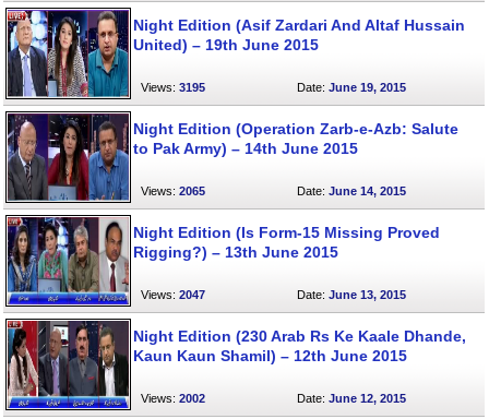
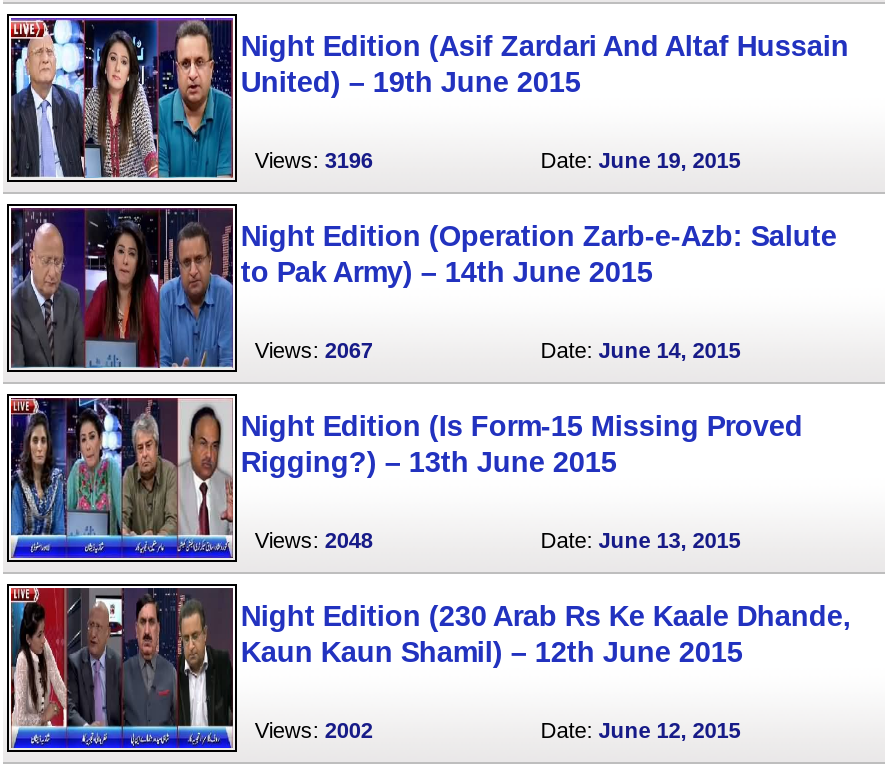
[141,81,205,94] Views: 3195 -> [255,148,373,172] Views: 3196
[141,184,205,197] Views: 2065 -> [255,338,373,362] Views: 2067
[141,288,205,301] Views: 2047 -> [255,528,373,552] Views: 2048

